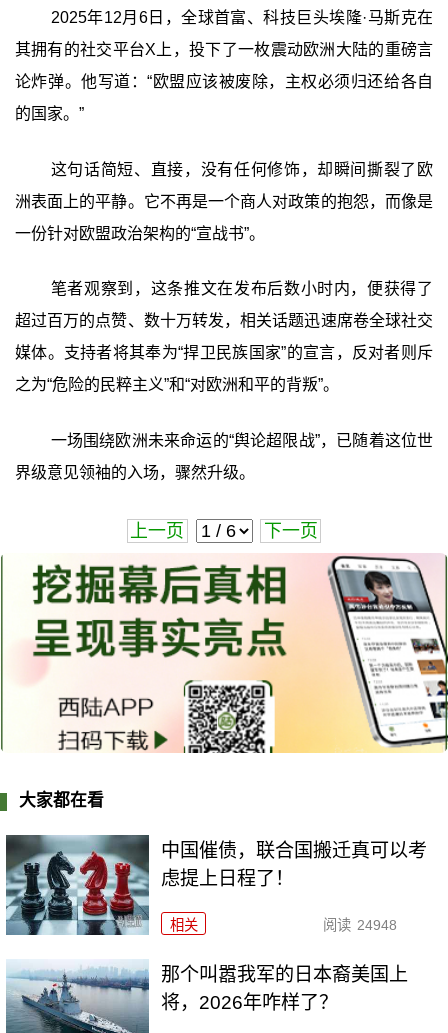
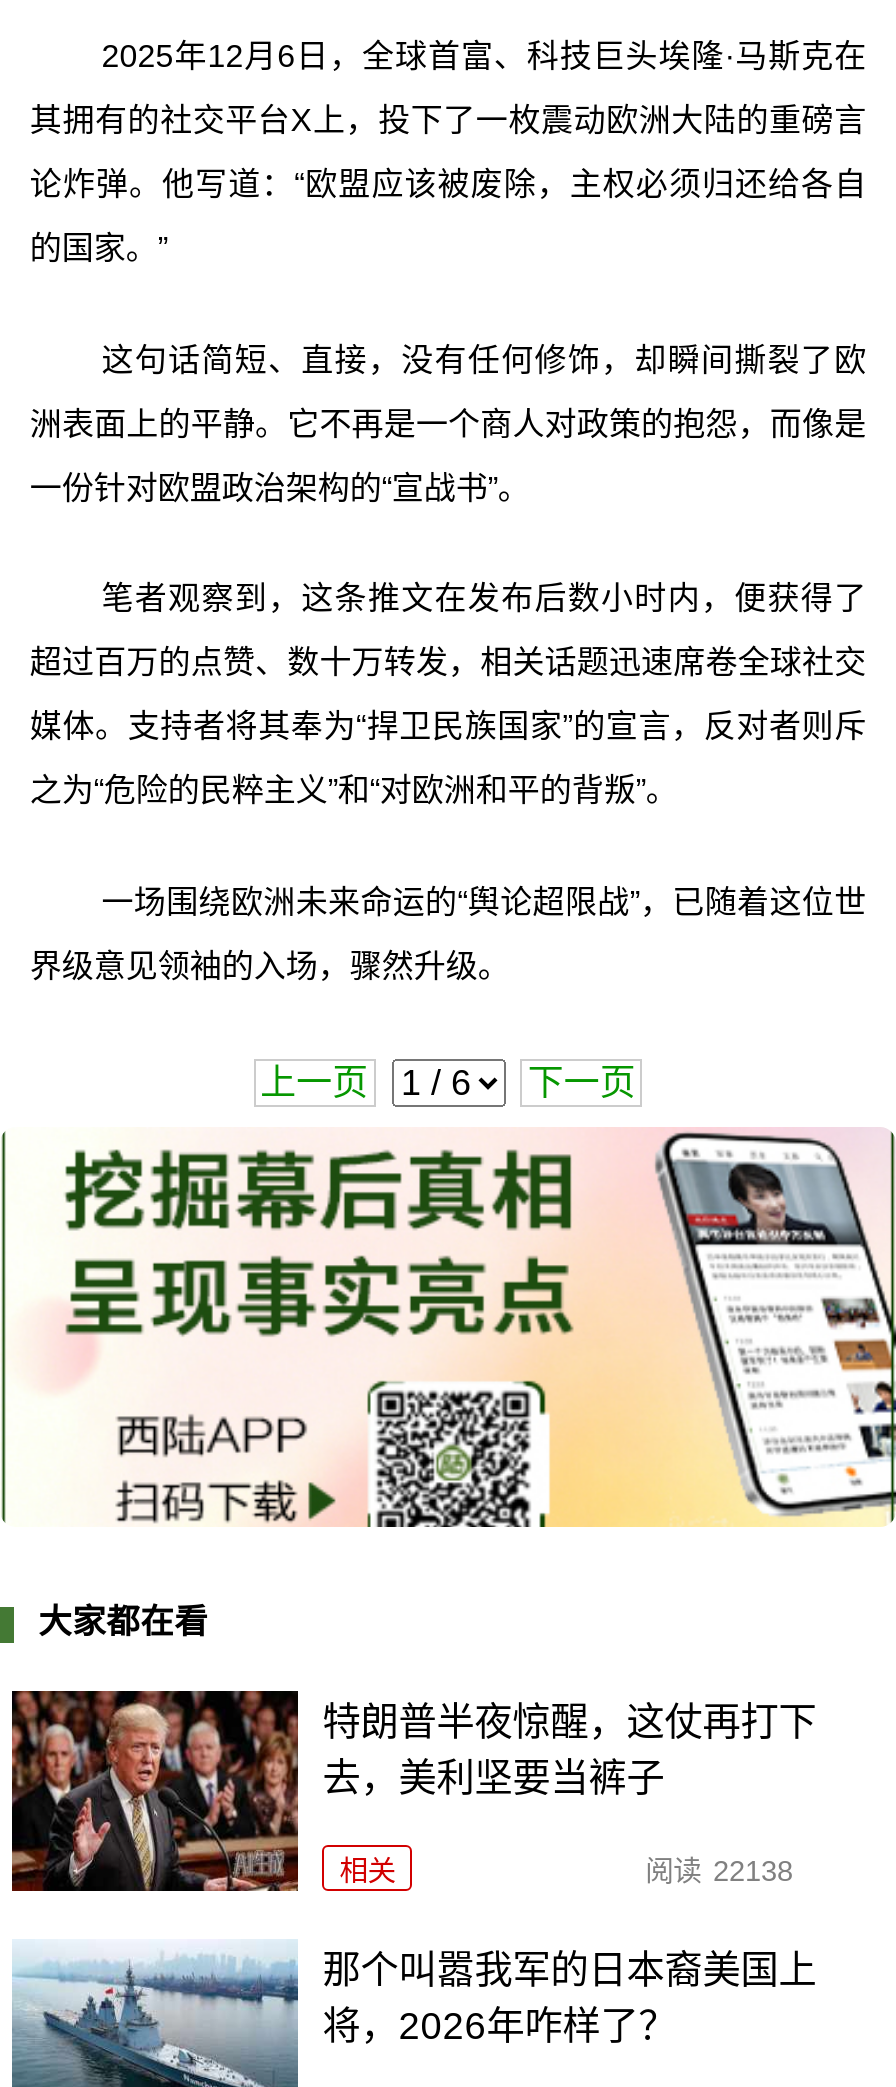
[5,834,427,936] [image] | 中国催债，联合国搬迁真可以考 | 虑提上日程了！ -> [10,1689,817,1893] [image] | 特朗普半夜惊醒，这仗再打下 | 去，美利坚要当裤子
[323,917,396,933] 阅读 24948 -> [645,1855,793,1887] 阅读 22138

